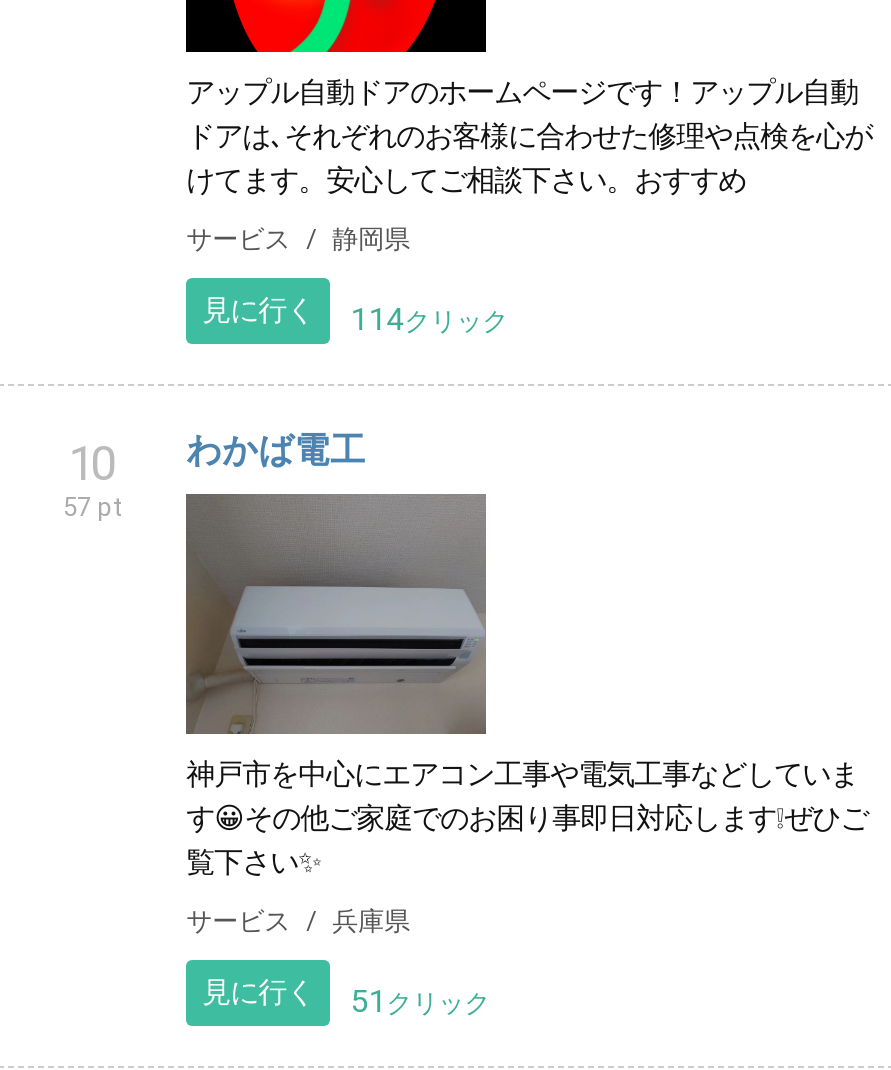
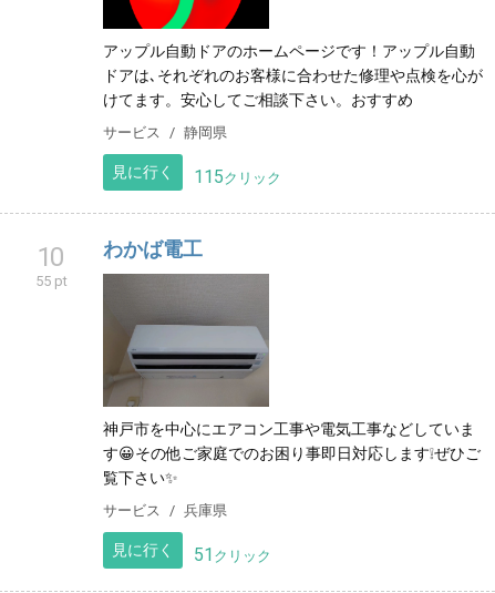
[202,294,508,338] 見に行く 114クリック -> [112,163,281,187] 見に行く 115クリック
[63,492,121,522] 57 pt -> [35,273,67,289] 55 pt

